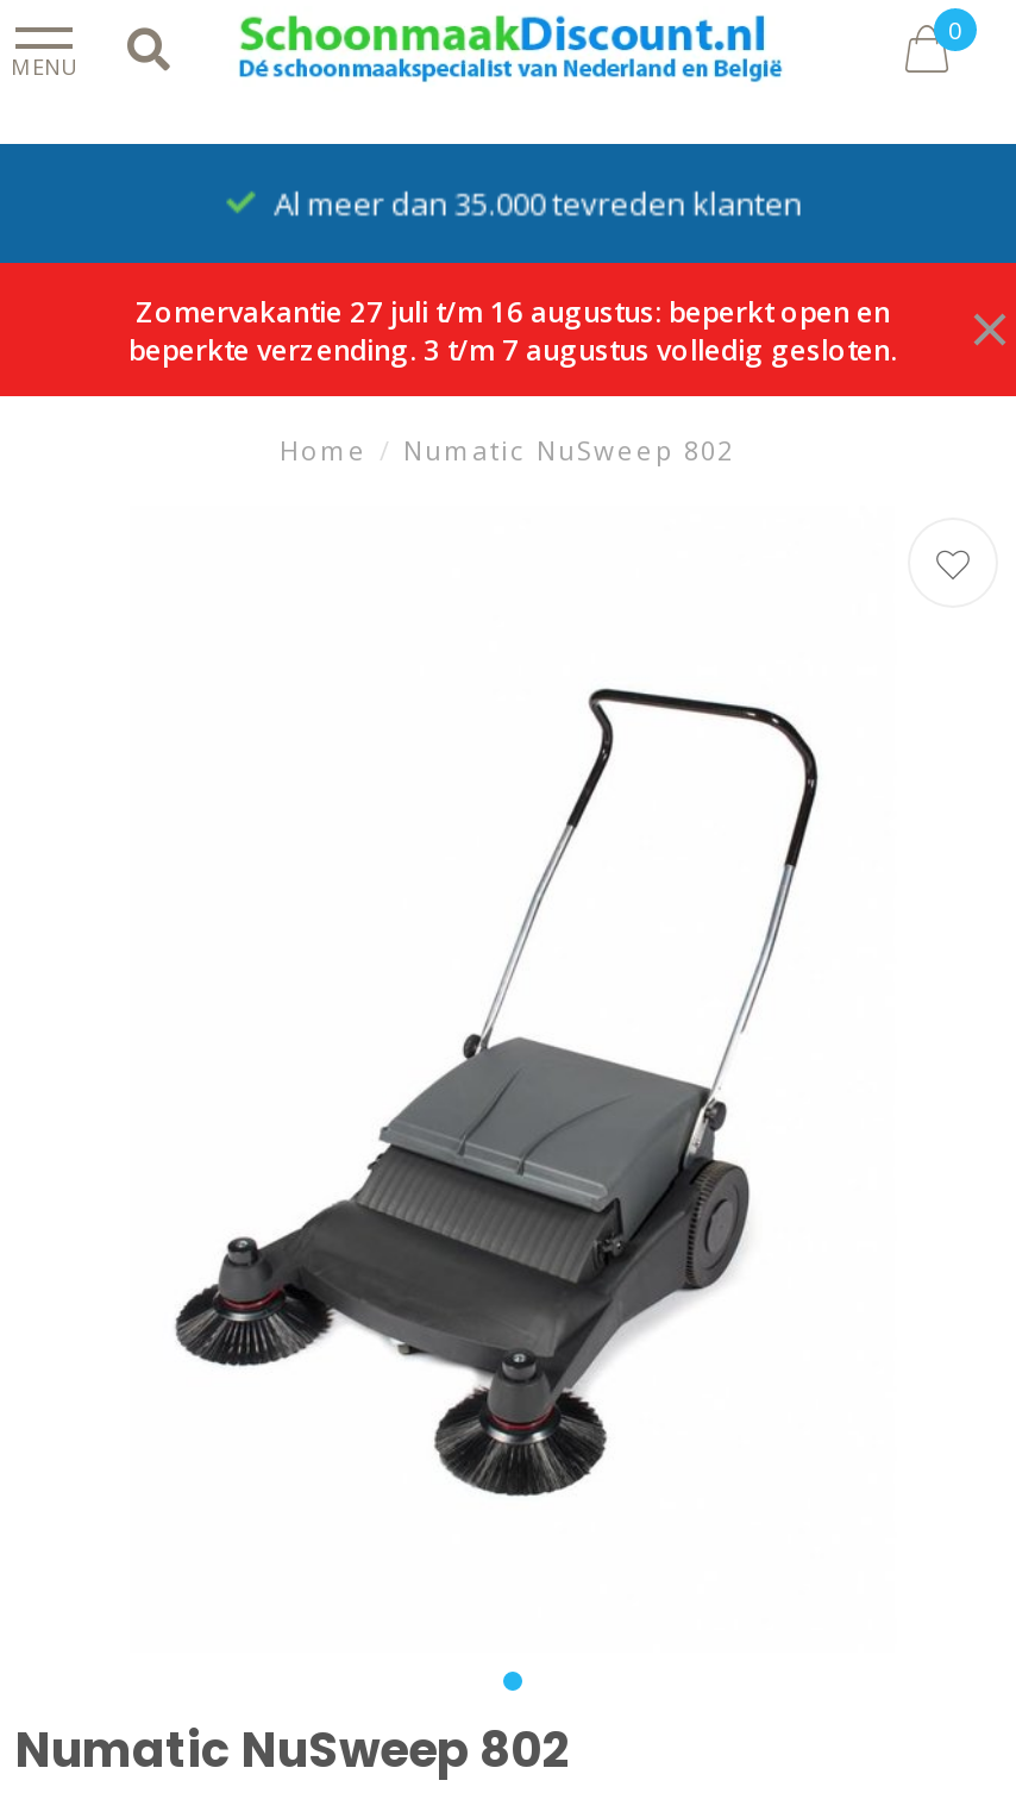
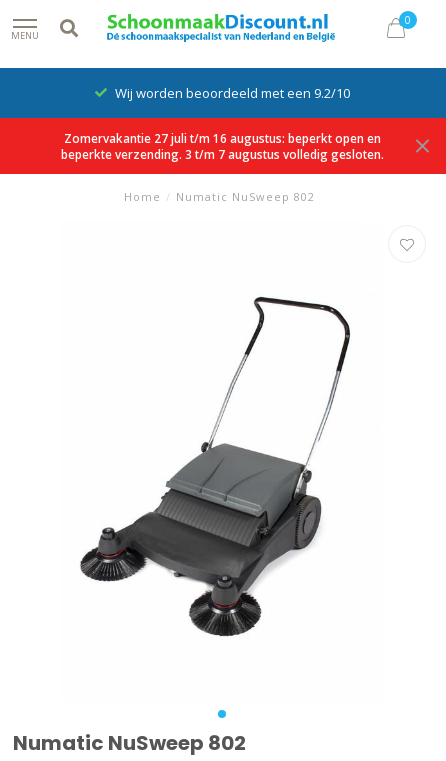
[272,182,801,225] Al meer dan 35.000 tevreden klanten -> [114,84,349,102] Wij worden beoordeeld met een 9.2/10

